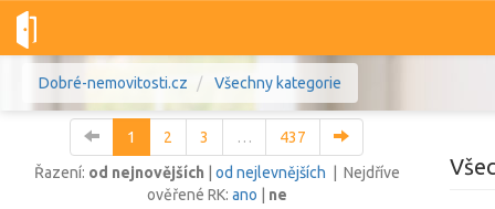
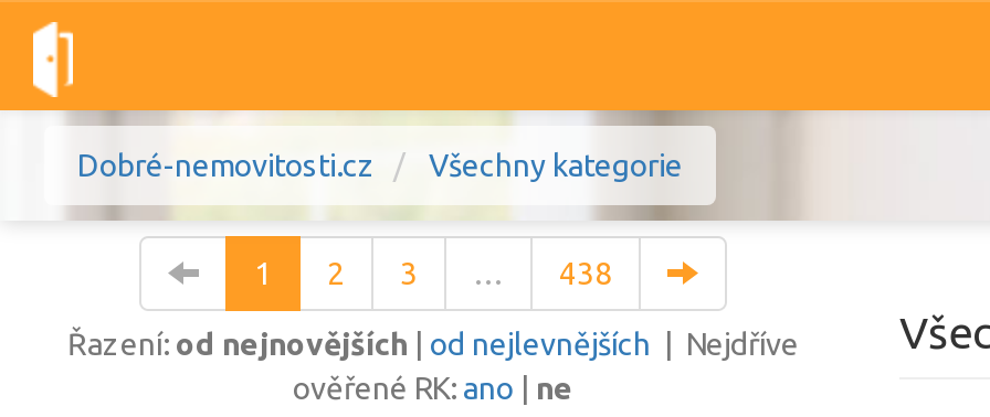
[280,128,306,146] 437 -> [559,256,612,291] 438

